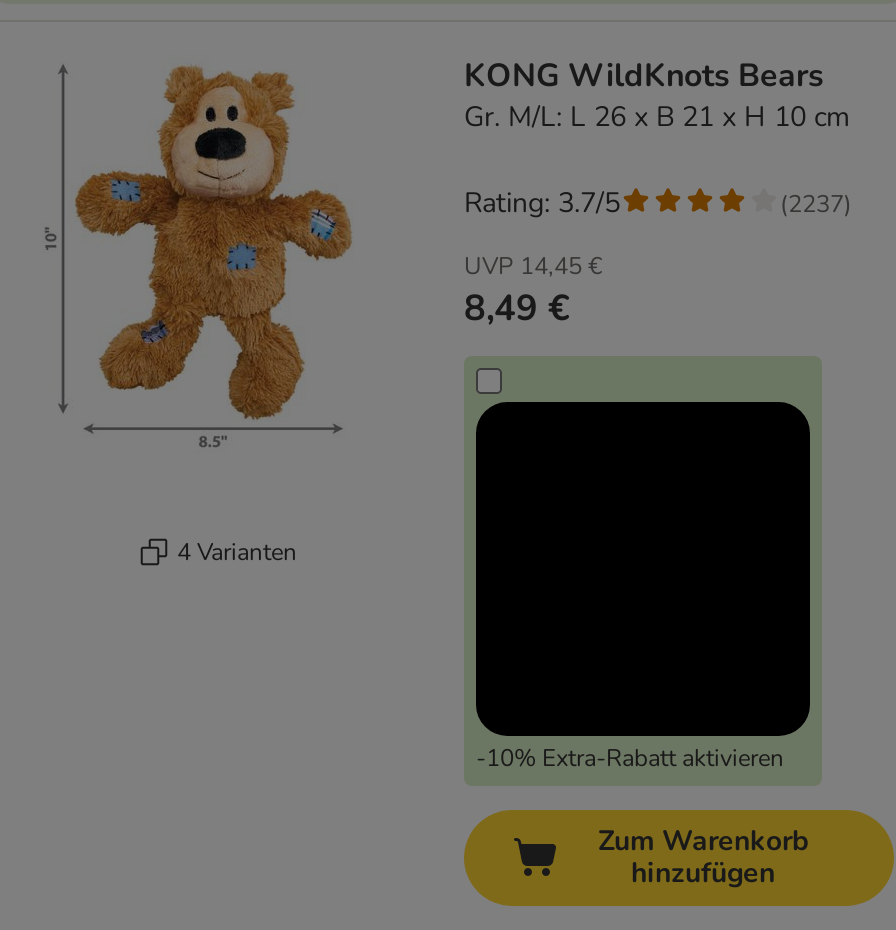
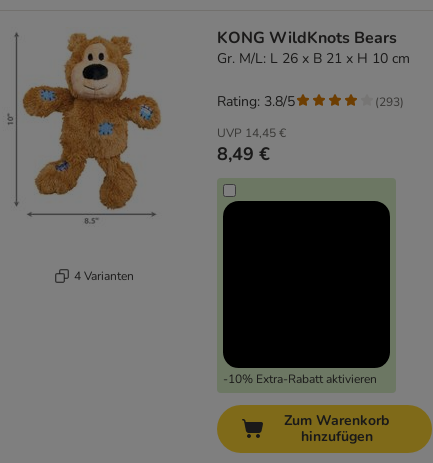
[464,184,620,222] Rating: 3.7/5 -> [217,92,295,111] Rating: 3.8/5
[780,187,852,219] (2237) -> [375,94,404,110] (293)

